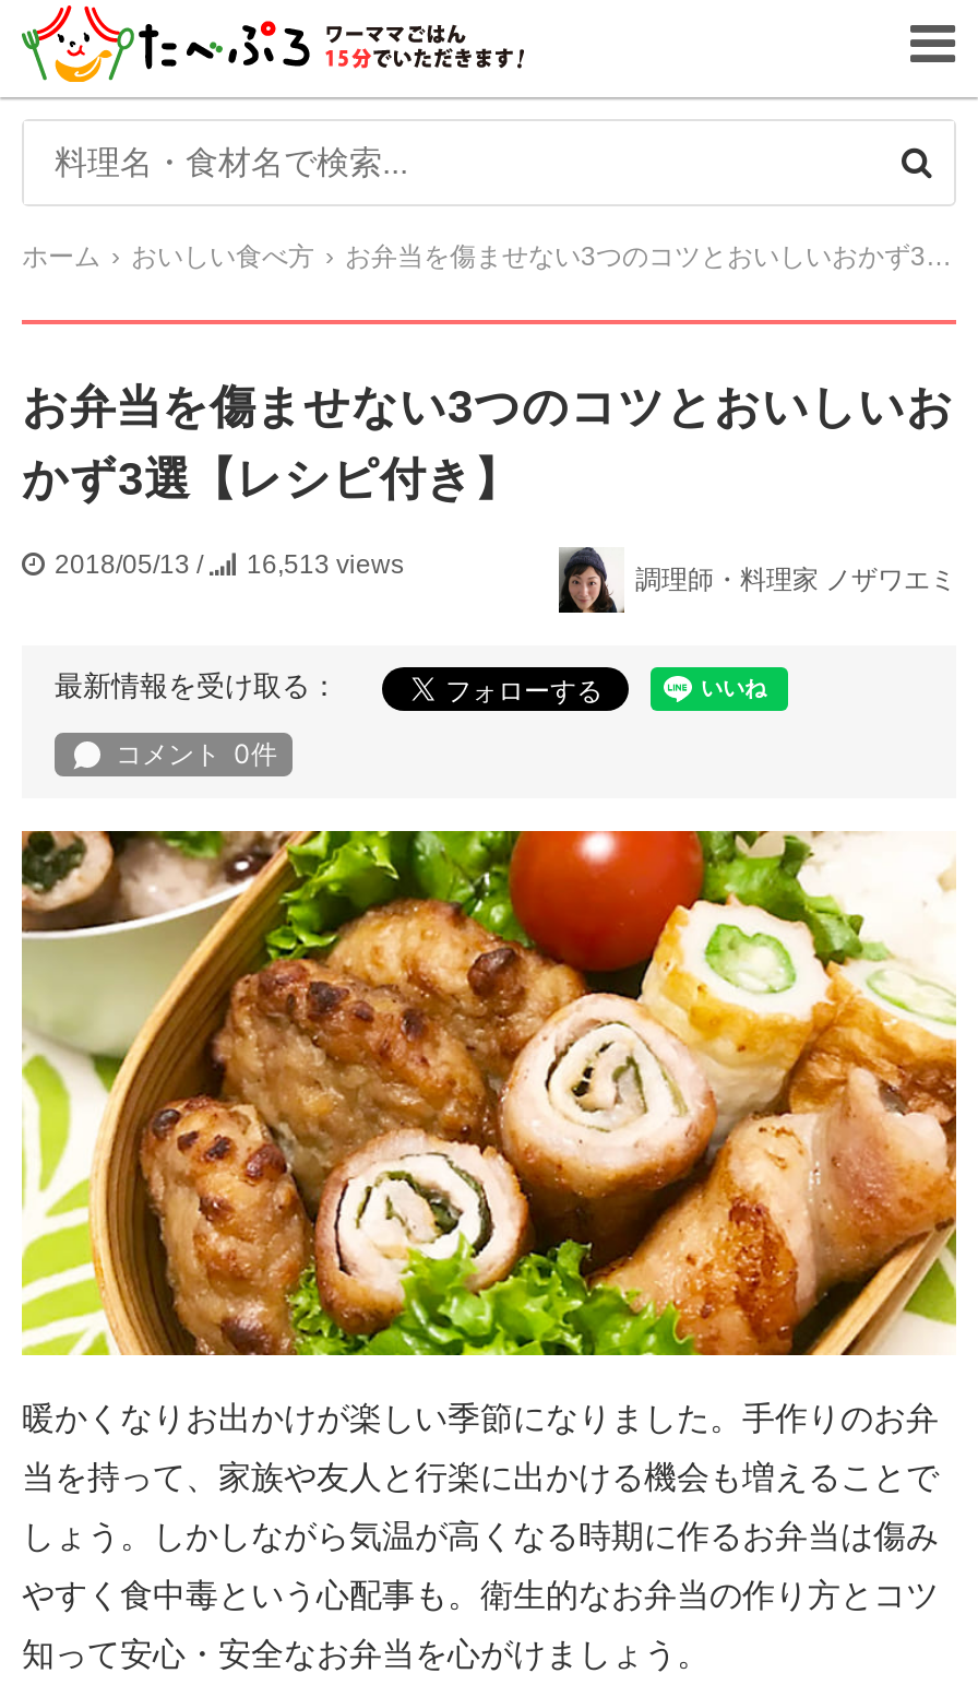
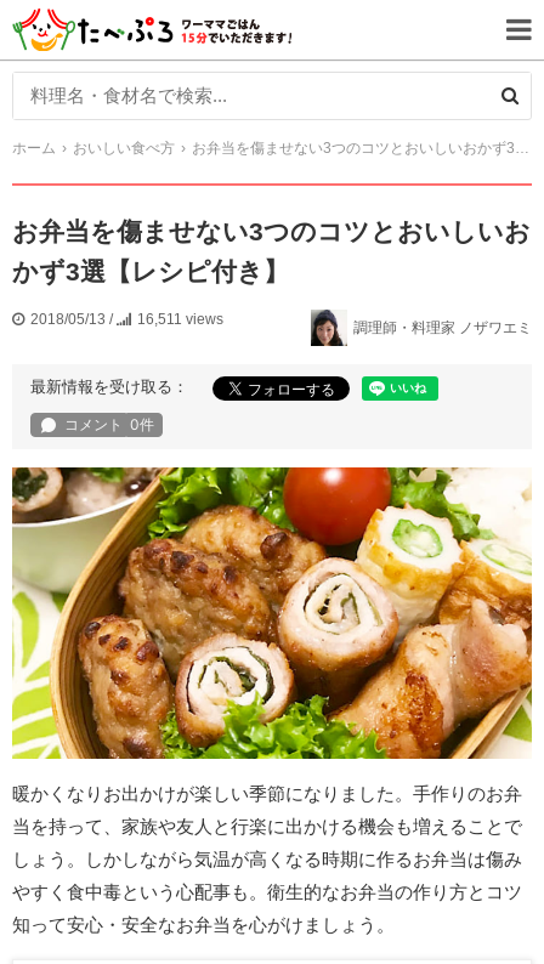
[55,549,404,580] 2018/05/13 / 16,513 views -> [30,311,223,328] 2018/05/13 / 16,511 views

